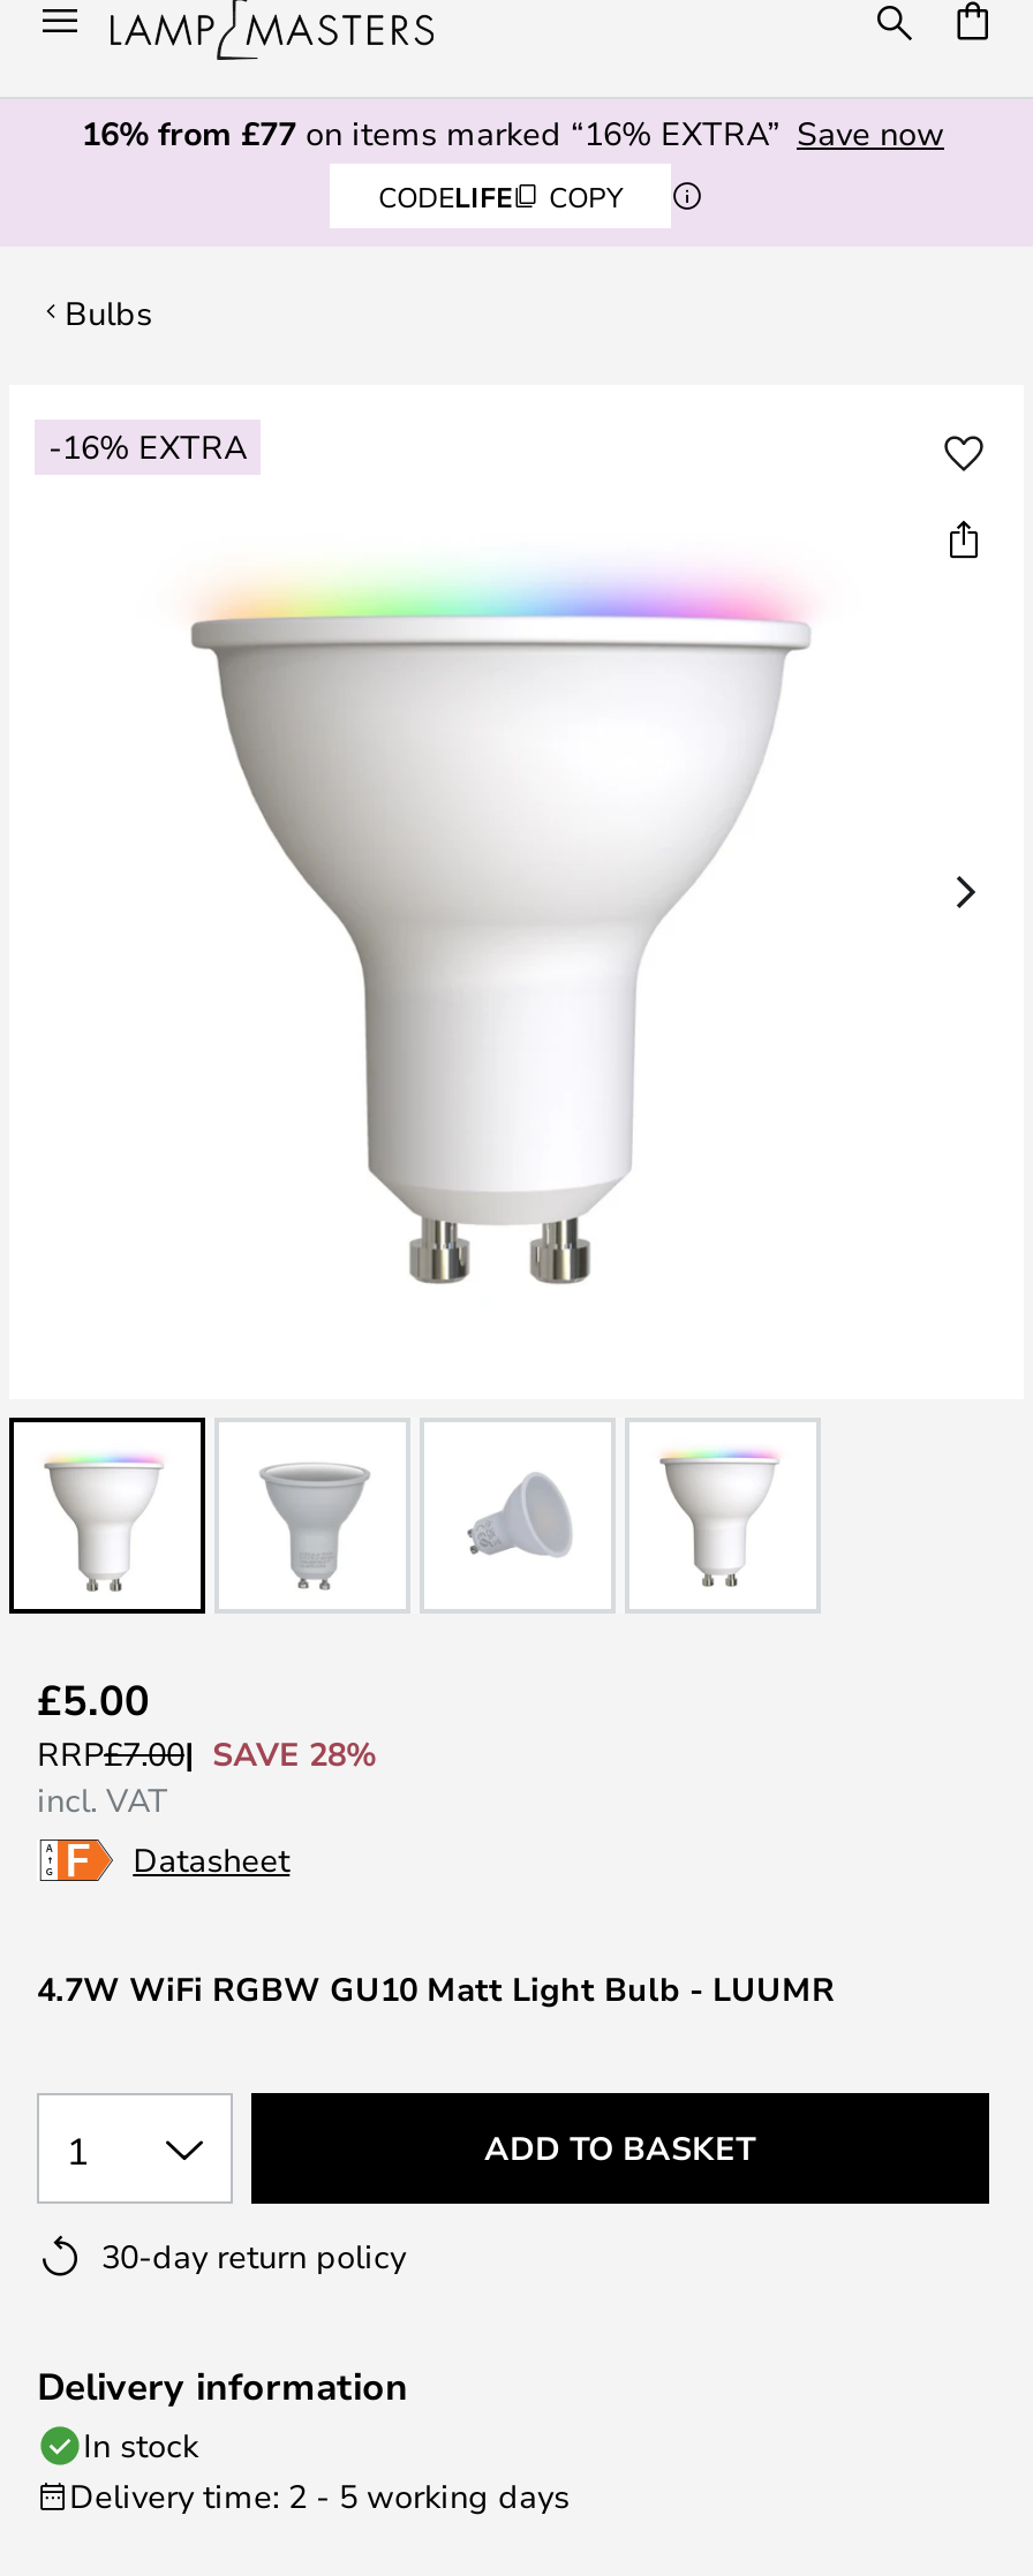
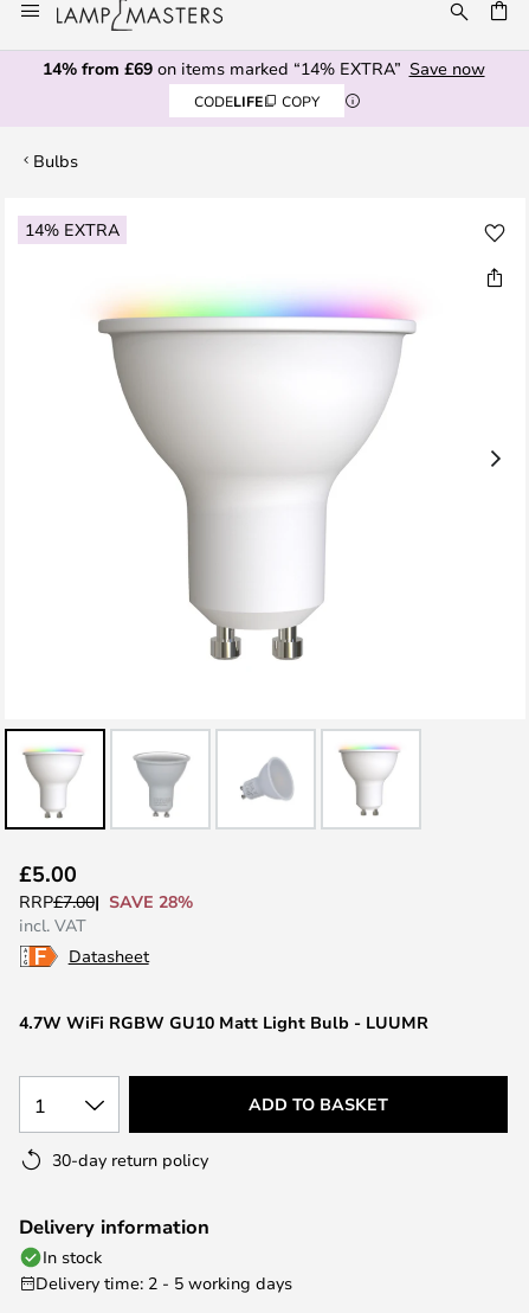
[82,111,944,154] 16% from £77 on items marked “16% EXTRA” Save now -> [42,57,485,79] 14% from £69 on items marked “14% EXTRA” Save now
[48,424,247,468] -16% EXTRA -> [25,218,120,241] 14% EXTRA

